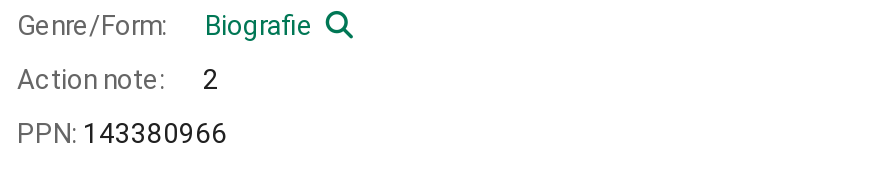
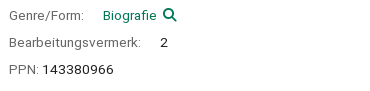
[17,63,171,95] Action note: -> [9,34,144,50] Bearbeitungsvermerk:

